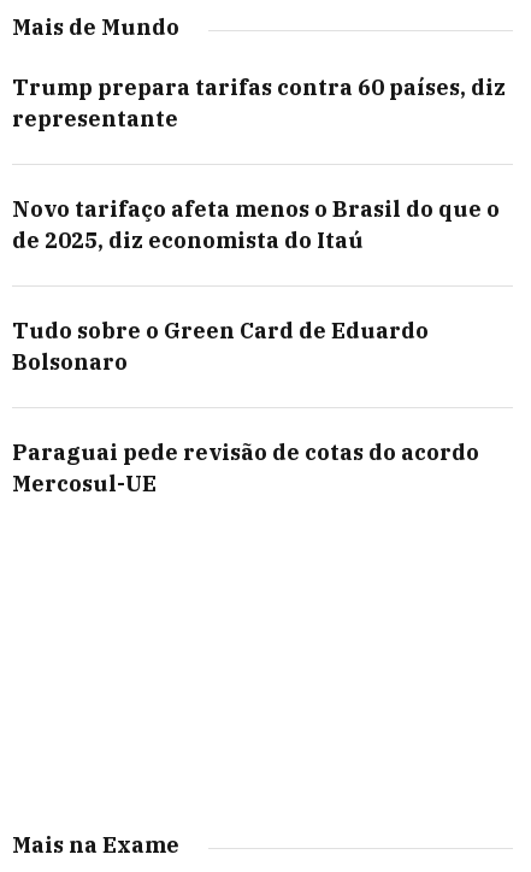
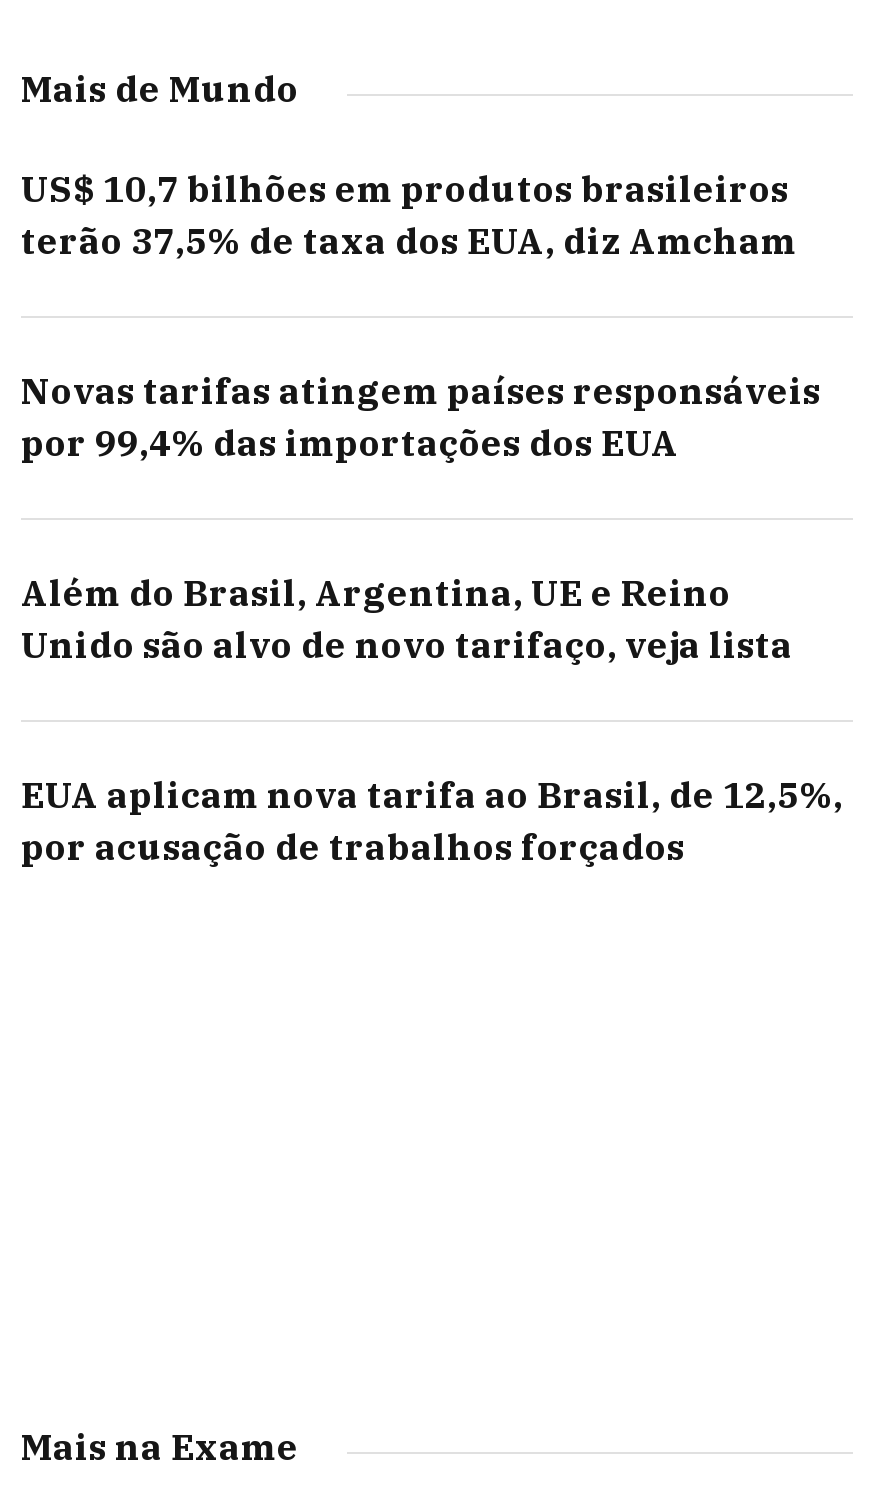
[12,73,506,132] Trump prepara tarifas contra 60 países, diz | representante -> [21,166,797,264] US$ 10,7 bilhões em produtos brasileiros | terão 37,5% de taxa dos EUA, diz Amcham
[12,195,500,254] Novo tarifaço afeta menos o Brasil do que o | de 2025, diz economista do Itaú -> [21,368,821,466] Novas tarifas atingem países responsáveis | por 99,4% das importações dos EUA
[12,317,429,376] Tudo sobre o Green Card de Eduardo | Bolsonaro -> [21,570,793,668] Além do Brasil, Argentina, UE e Reino | Unido são alvo de novo tarifaço, veja lista
[12,438,479,497] Paraguai pede revisão de cotas do acordo | Mercosul-UE -> [21,772,843,870] EUA aplicam nova tarifa ao Brasil, de 12,5%, | por acusação de trabalhos forçados

